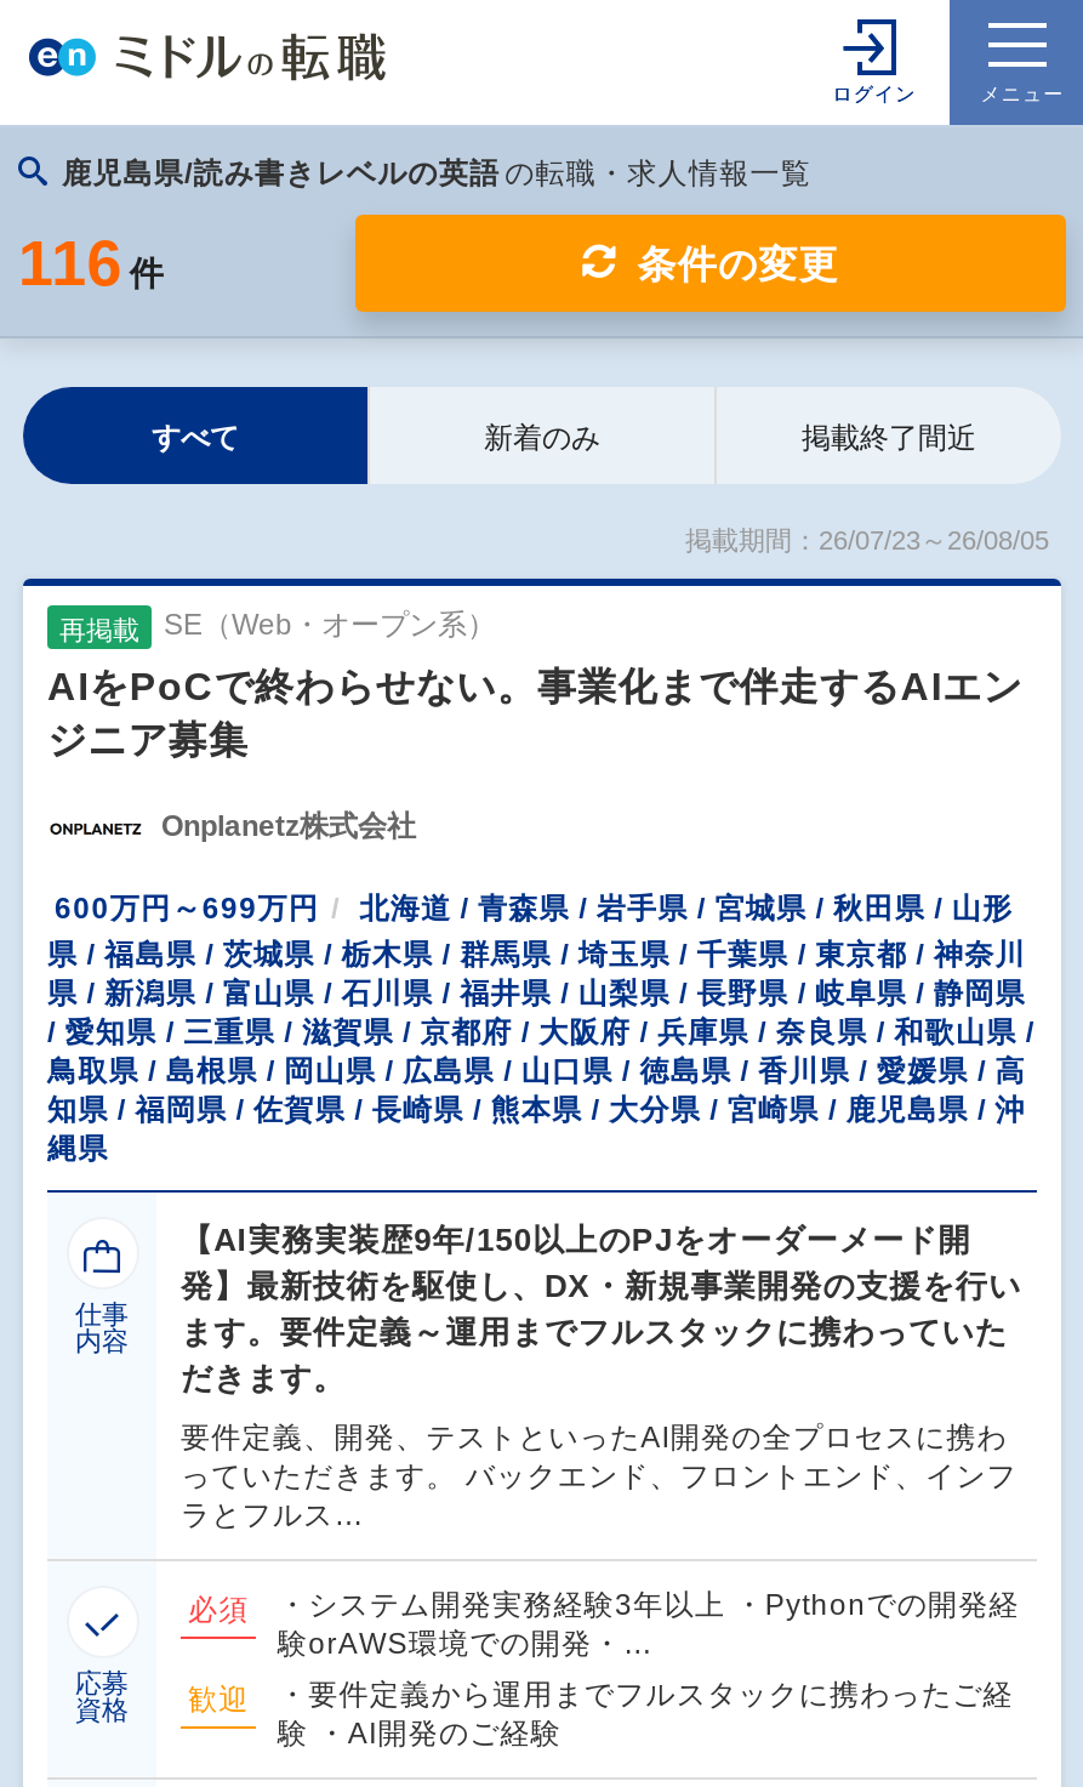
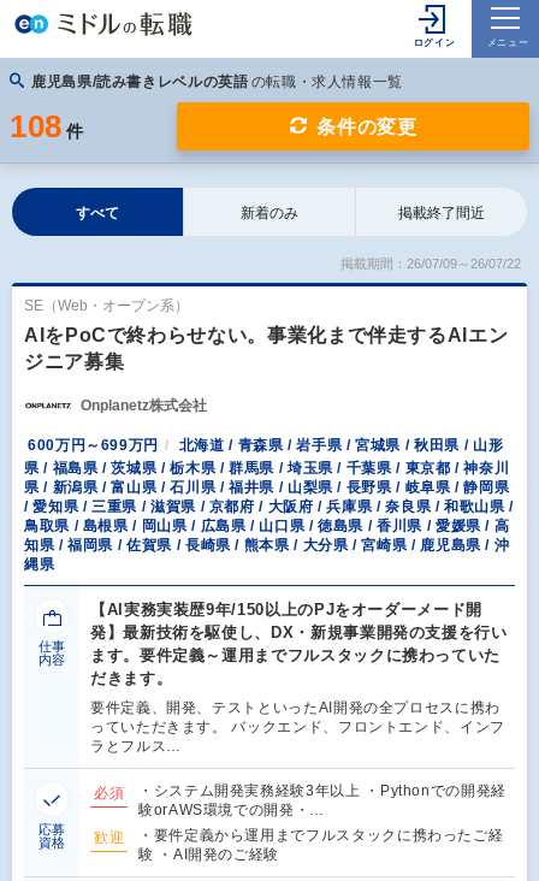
[18,226,165,298] 116 件 -> [10,108,84,144] 108 件
[59,525,1049,644] 掲載期間：26/07/23～26/08/05 | 再掲載 -> [340,256,521,271] 掲載期間：26/07/09～26/07/22

